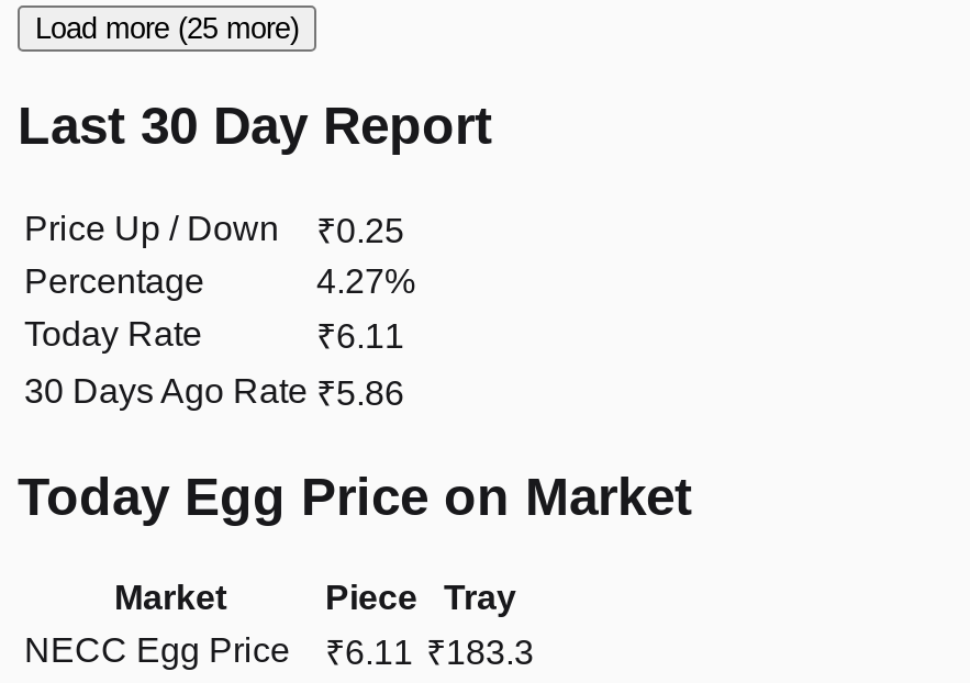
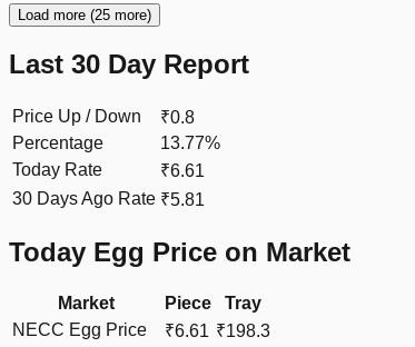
[24,211,404,250] Price Up / Down ₹0.25 -> [12,107,195,127] Price Up / Down ₹0.8
[316,263,415,301] 4.27% -> [160,134,220,153] 13.77%
[316,318,404,356] ₹6.11 -> [160,162,205,181] ₹6.61
[24,373,404,413] 30 Days Ago Rate ₹5.86 -> [12,190,205,210] 30 Days Ago Rate ₹5.81
[24,632,534,671] NECC Egg Price ₹6.11 ₹183.3 -> [12,321,270,341] NECC Egg Price ₹6.61 ₹198.3

